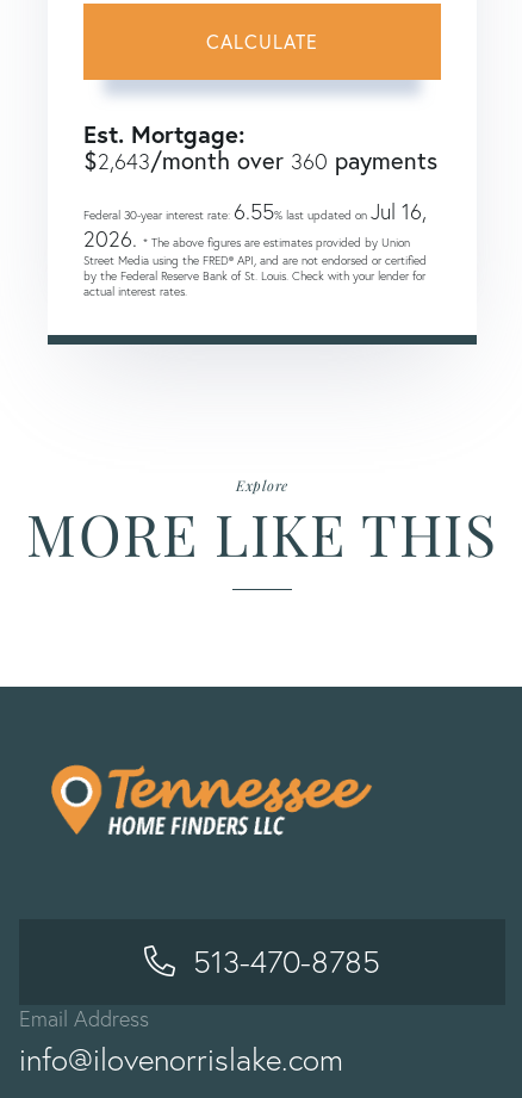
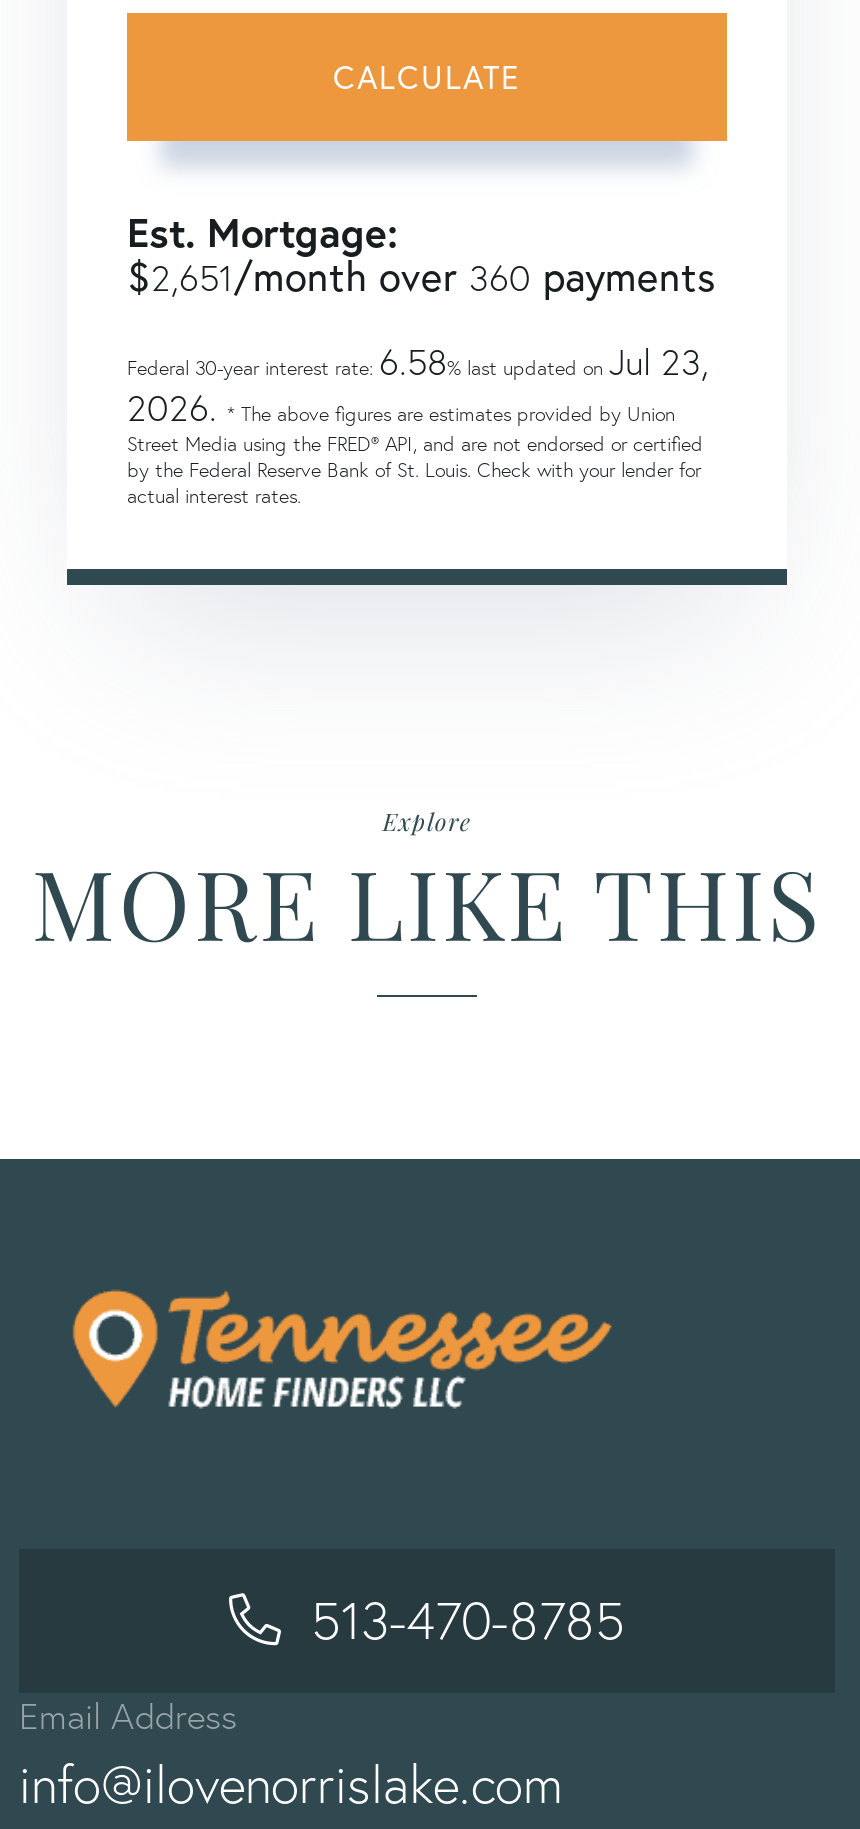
[83,145,437,175] $2,643 /month over 360 payments -> [127,250,715,300] $2,651 /month over 360 payments
[83,197,427,225] Federal 30-year interest rate: 6.55% last updated on Jul 16, -> [127,338,709,384] Federal 30-year interest rate: 6.58% last updated on Jul 23,

